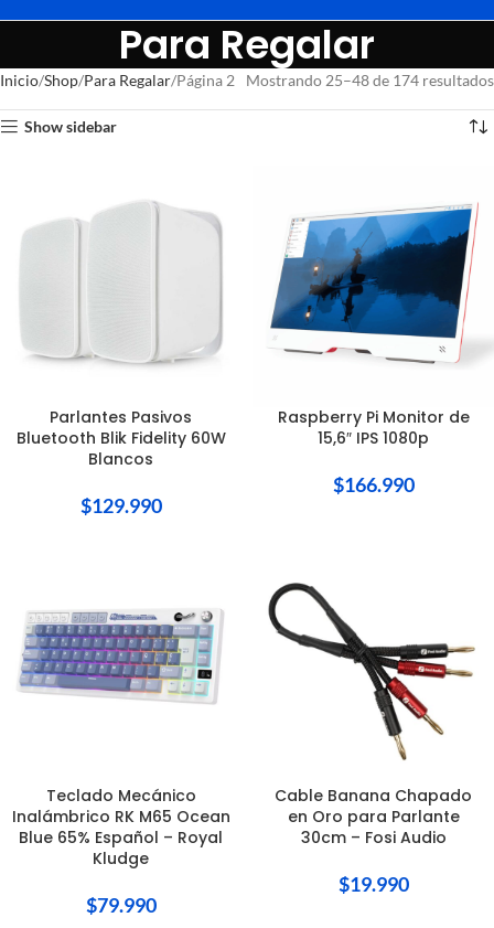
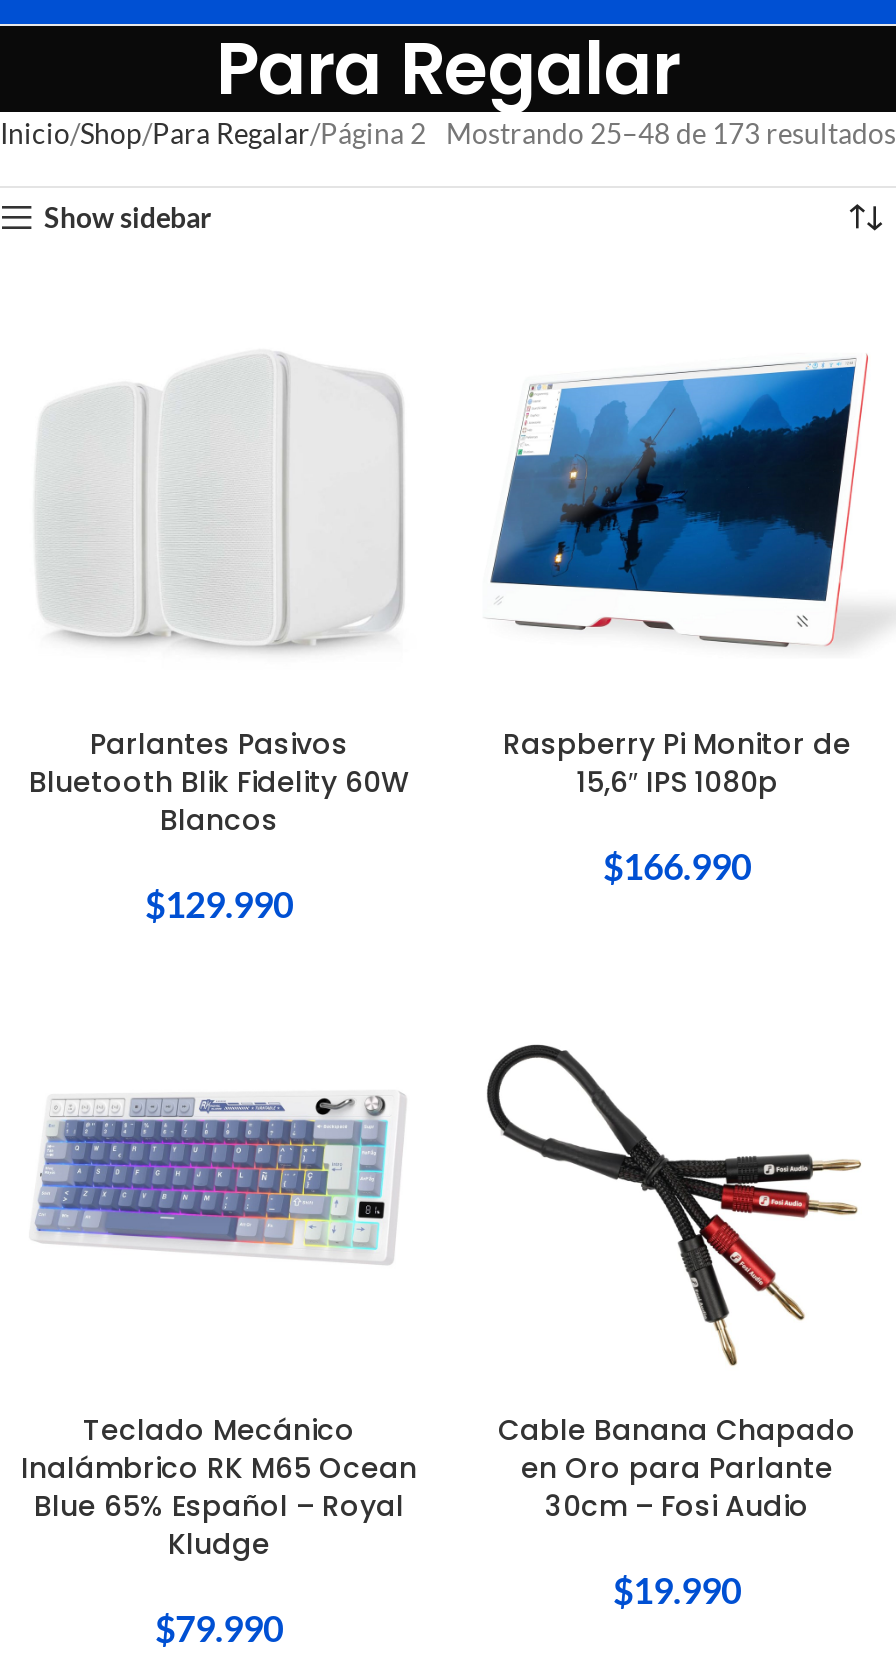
[0,71,494,89] Inicio Shop Para Regalar Página 2 Mostrando 25–48 de 174 resultados -> [0,116,896,150] Inicio Shop Para Regalar Página 2 Mostrando 25–48 de 173 resultados

